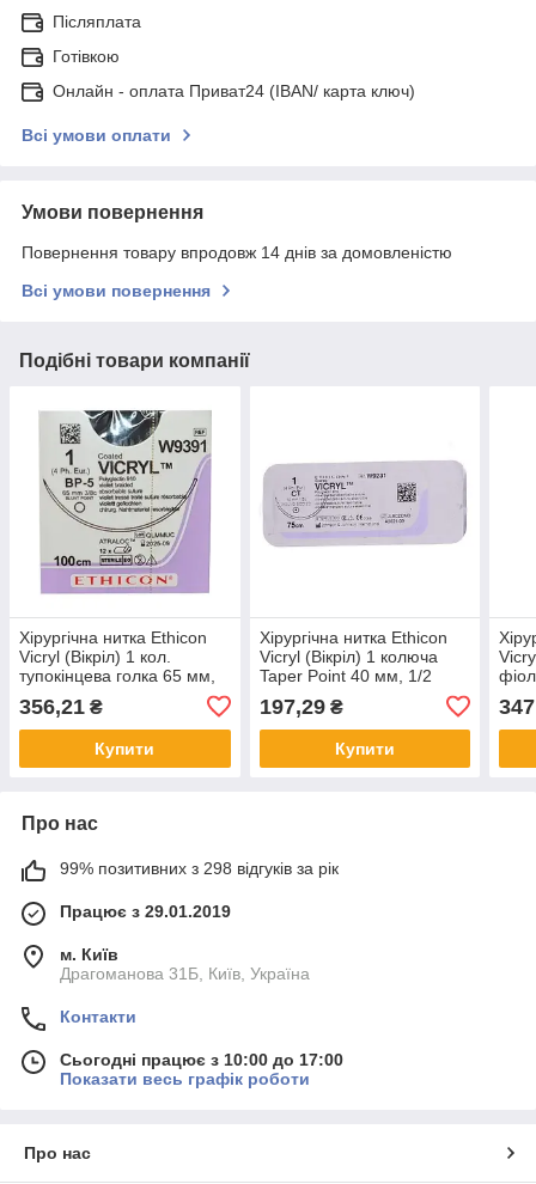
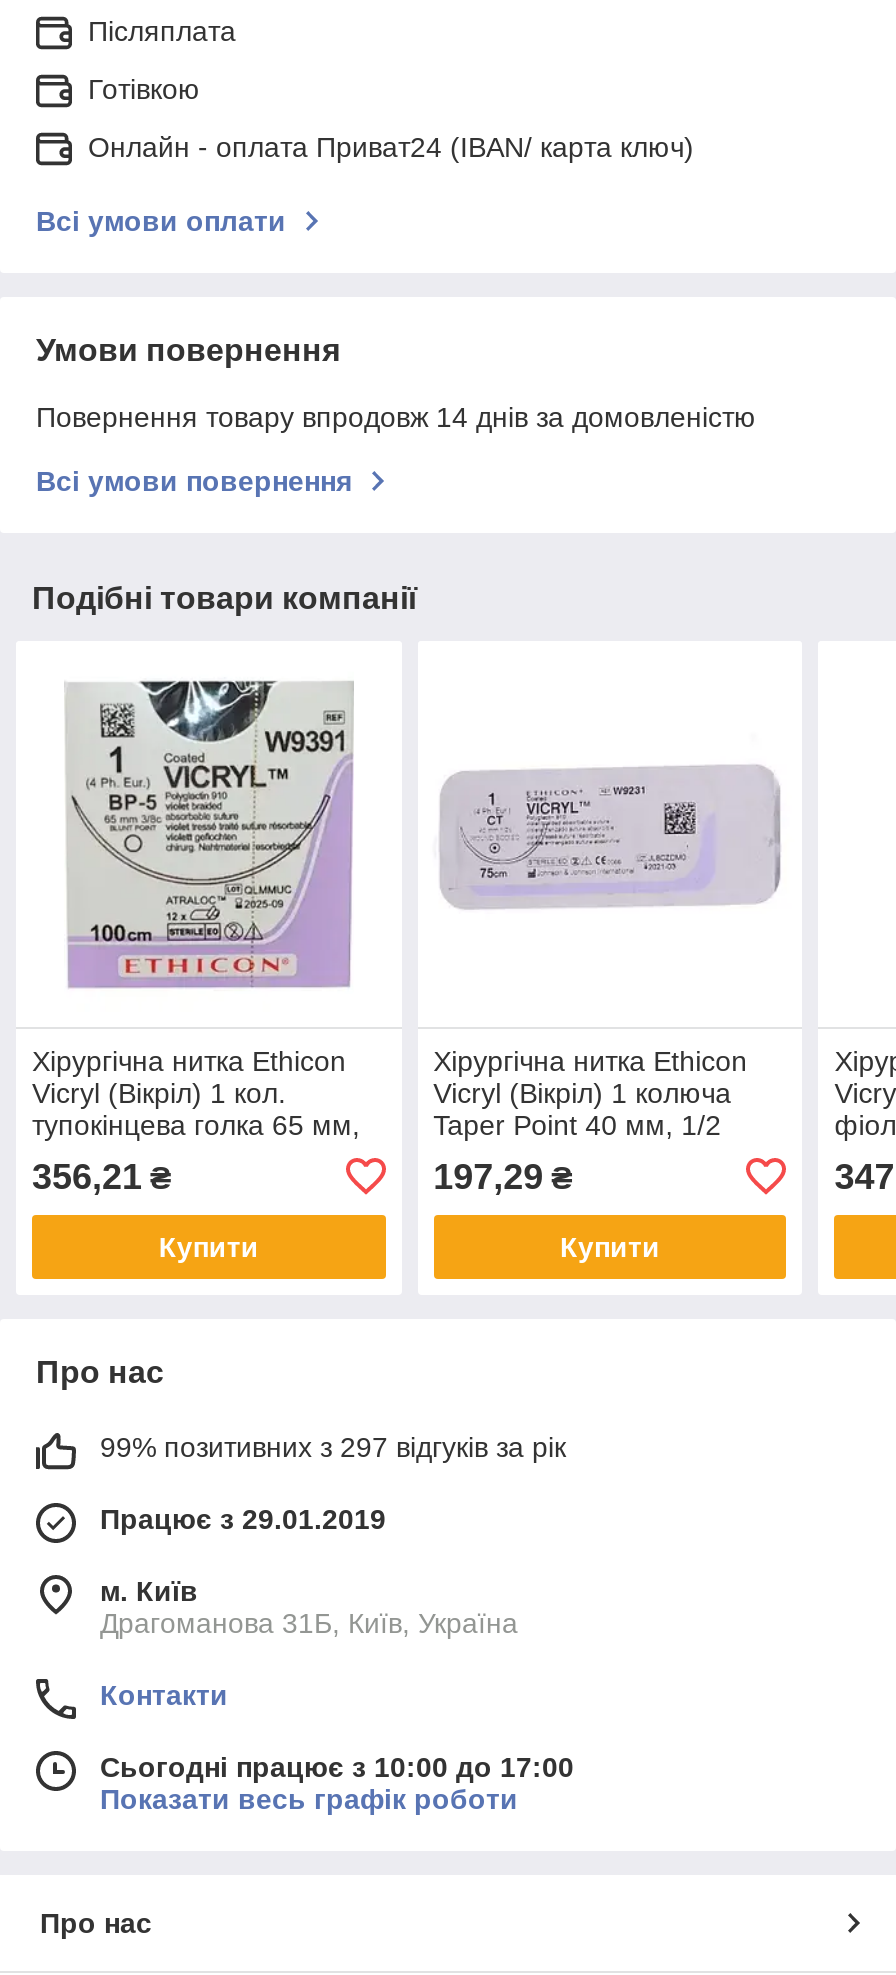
[60,858,339,878] 99% позитивних з 298 відгуків за рік -> [100,1431,566,1463] 99% позитивних з 297 відгуків за рік

